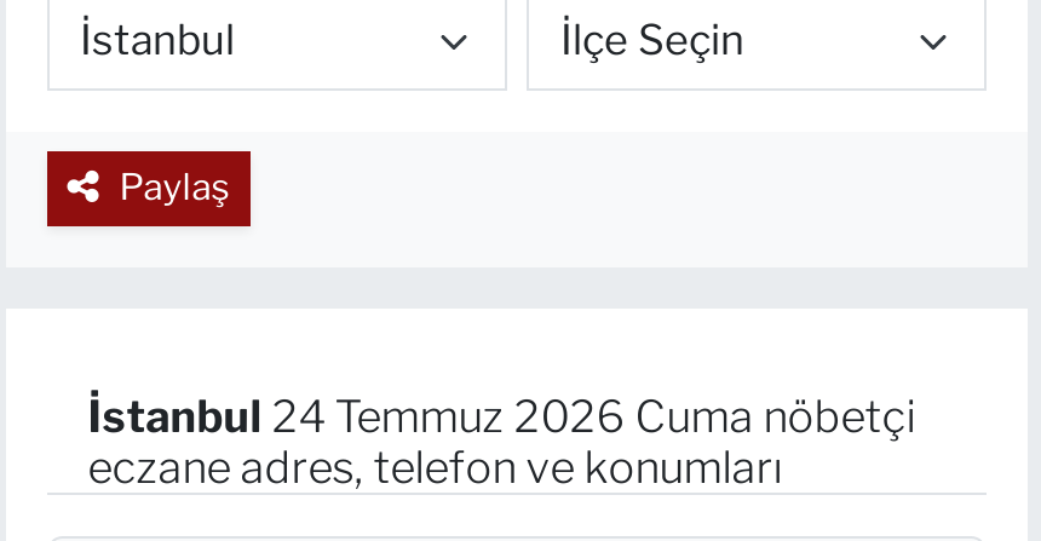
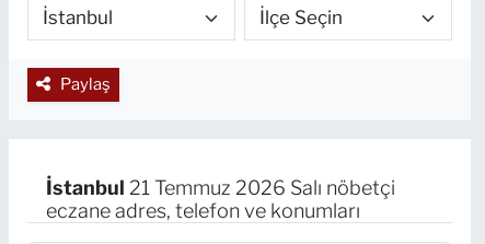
[88,390,916,441] İstanbul 24 Temmuz 2026 Cuma nöbetçi -> [46,176,395,199] İstanbul 21 Temmuz 2026 Salı nöbetçi

